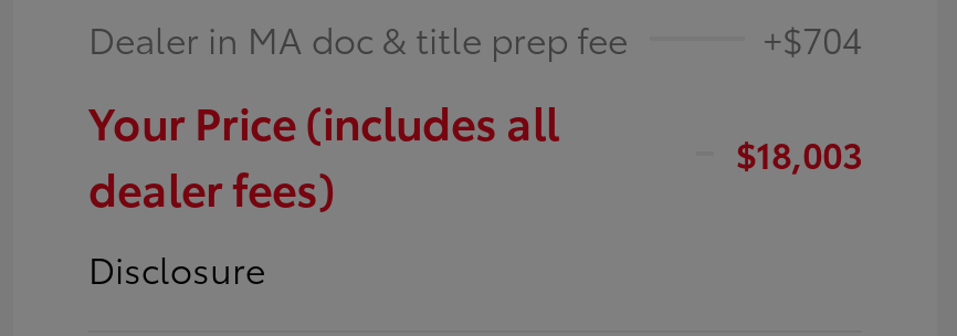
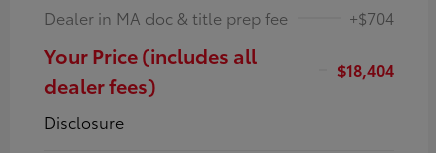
[736,128,862,179] $18,003 -> [337,58,394,81] $18,404

